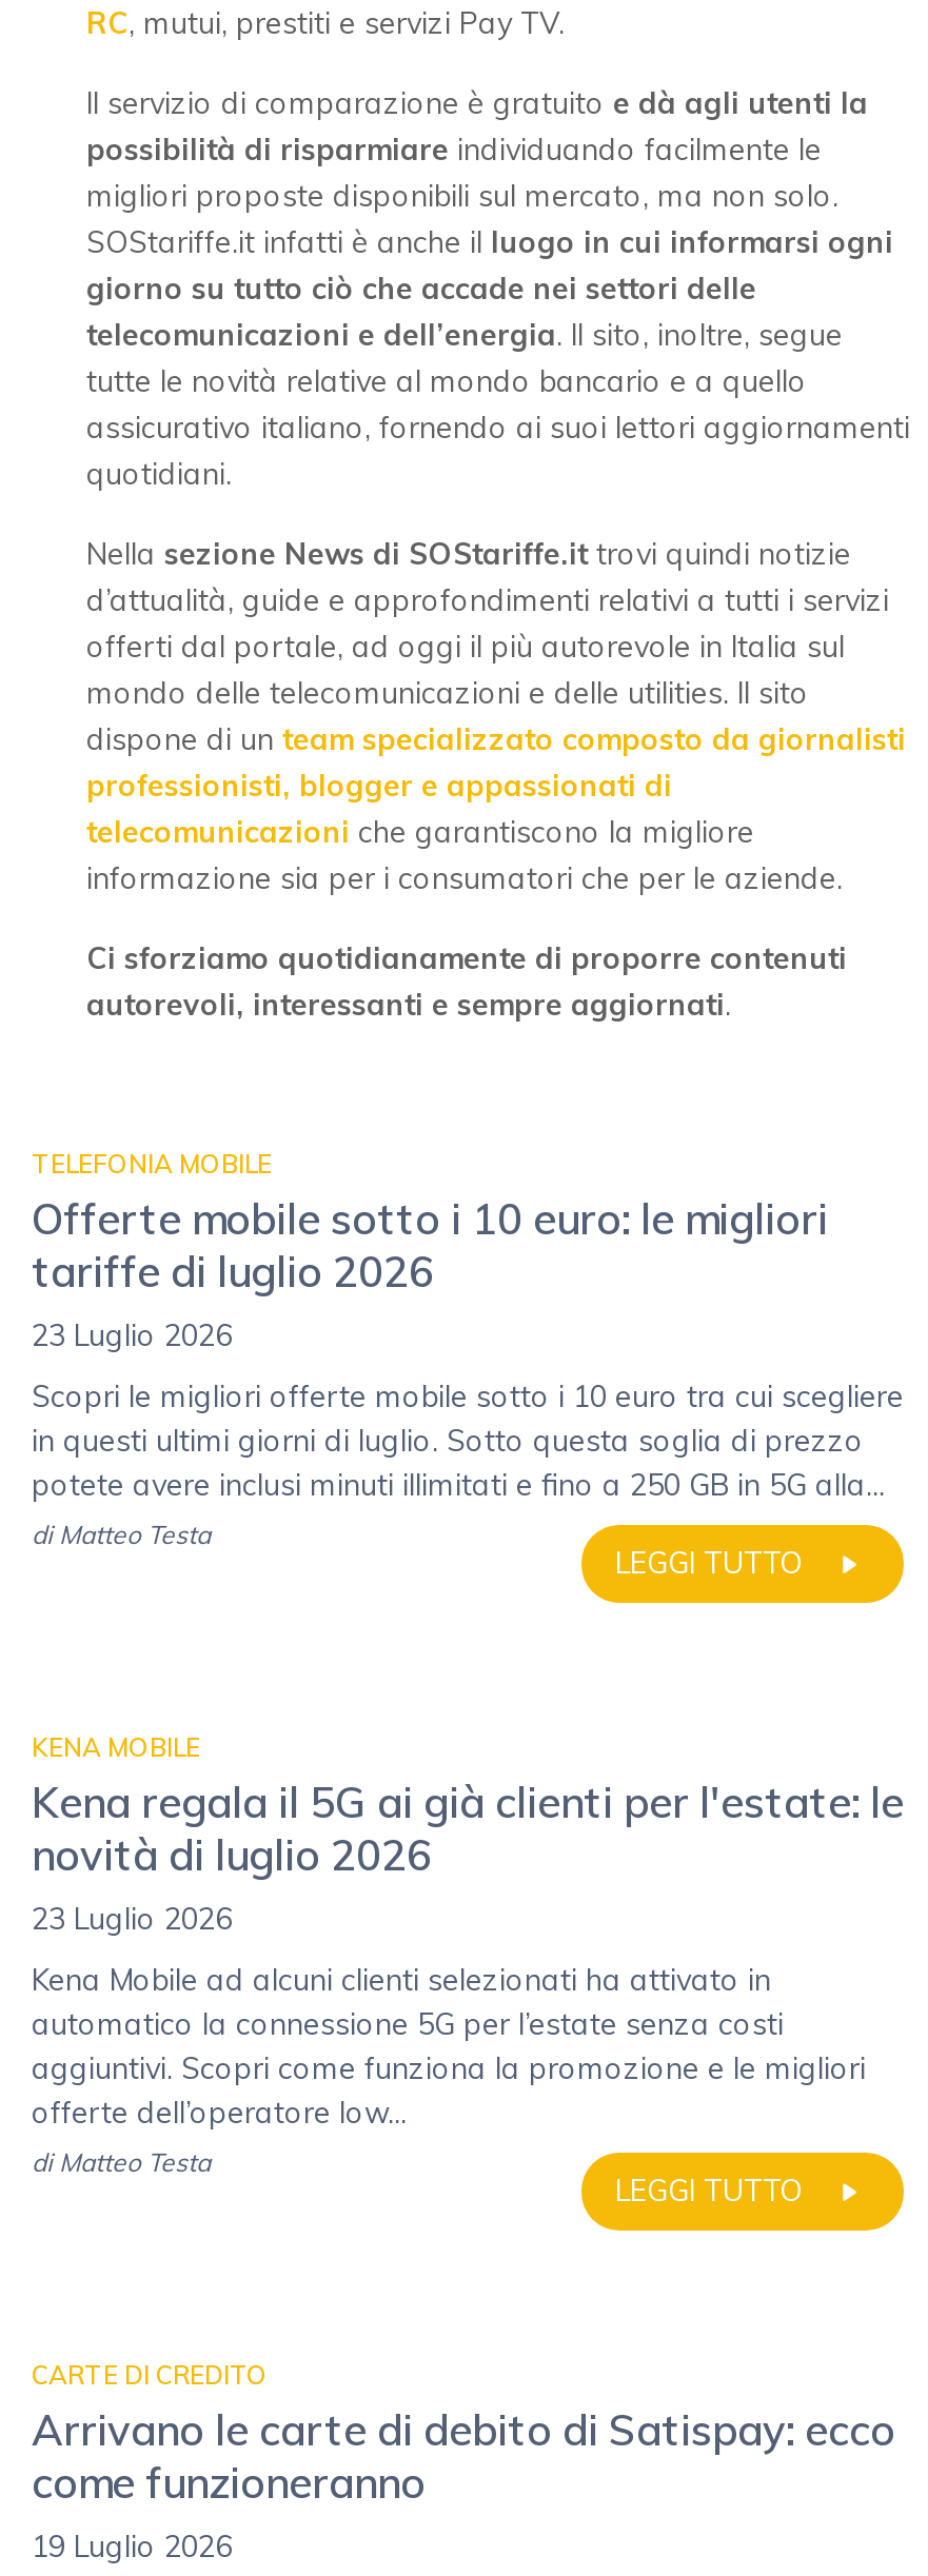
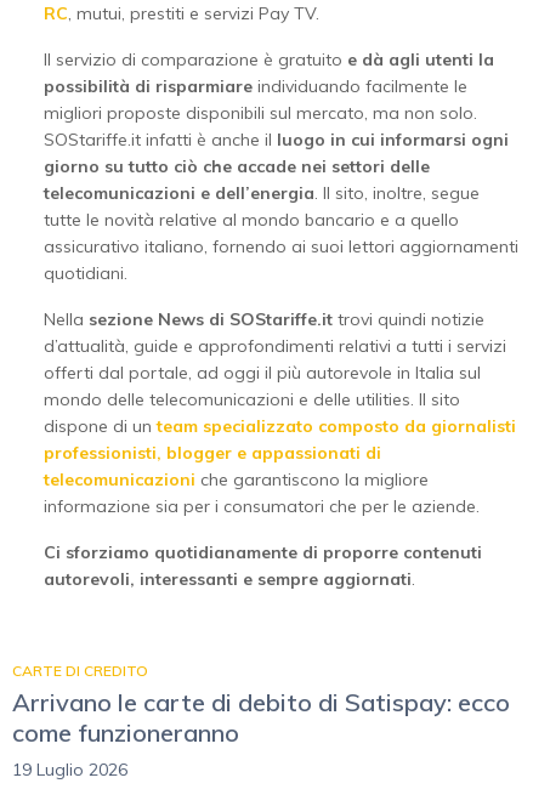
[32,1148,904,1582] TELEFONIA MOBILE | Offerte mobile sotto i 10 euro: le migliori | tariffe di luglio 2026 | 23 Luglio 2026 | Scopri le migliori offerte mobile sotto i 10 euro tra cui scegliere | in questi ultimi giorni di luglio. Sotto questa soglia di prezzo | potete avere inclusi minuti illimitati e fino a 250 GB in 5G alla... | LEGGI TUTTO -> none
[32,1519,211,1550] di Matteo Testa -> none
[32,1731,904,2210] KENA MOBILE | Kena regala il 5G ai già clienti per l'estate: le | novità di luglio 2026 | 23 Luglio 2026 | Kena Mobile ad alcuni clienti selezionati ha attivato in | automatico la connessione 5G per l’estate senza costi | aggiuntivi. Scopri come funziona la promozione e le migliori | offerte dell’operatore low... | LEGGI TUTTO -> none
[32,2146,211,2178] di Matteo Testa -> none

